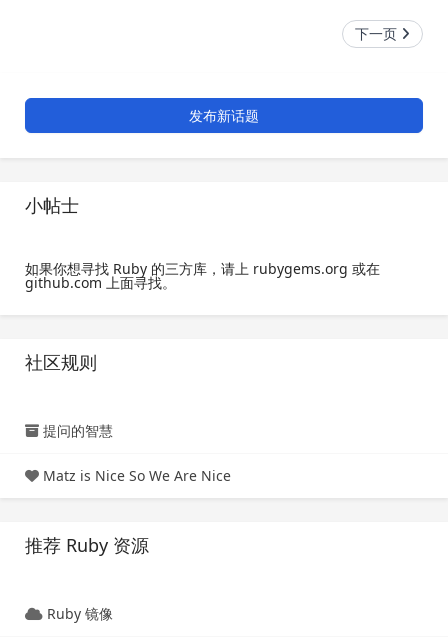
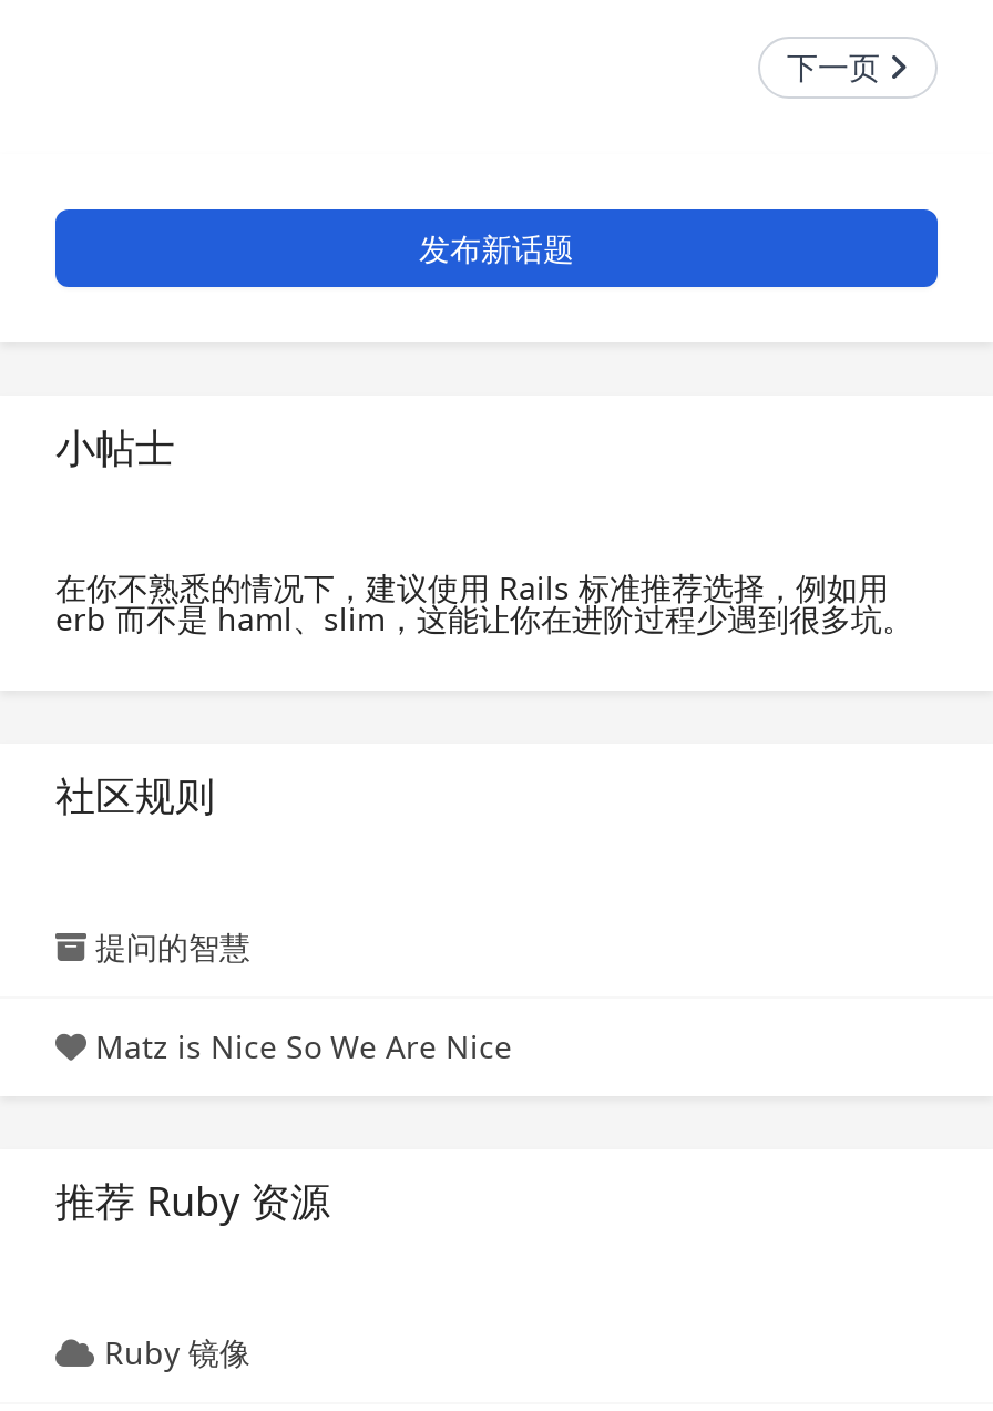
[25,259,380,292] 如果你想寻找 Ruby 的三方库，请上 rubygems.org 或在 | github.com 上面寻找。 -> [55,566,913,639] 在你不熟悉的情况下，建议使用 Rails 标准推荐选择，例如用 | erb 而不是 haml、slim，这能让你在进阶过程少遇到很多坑。

